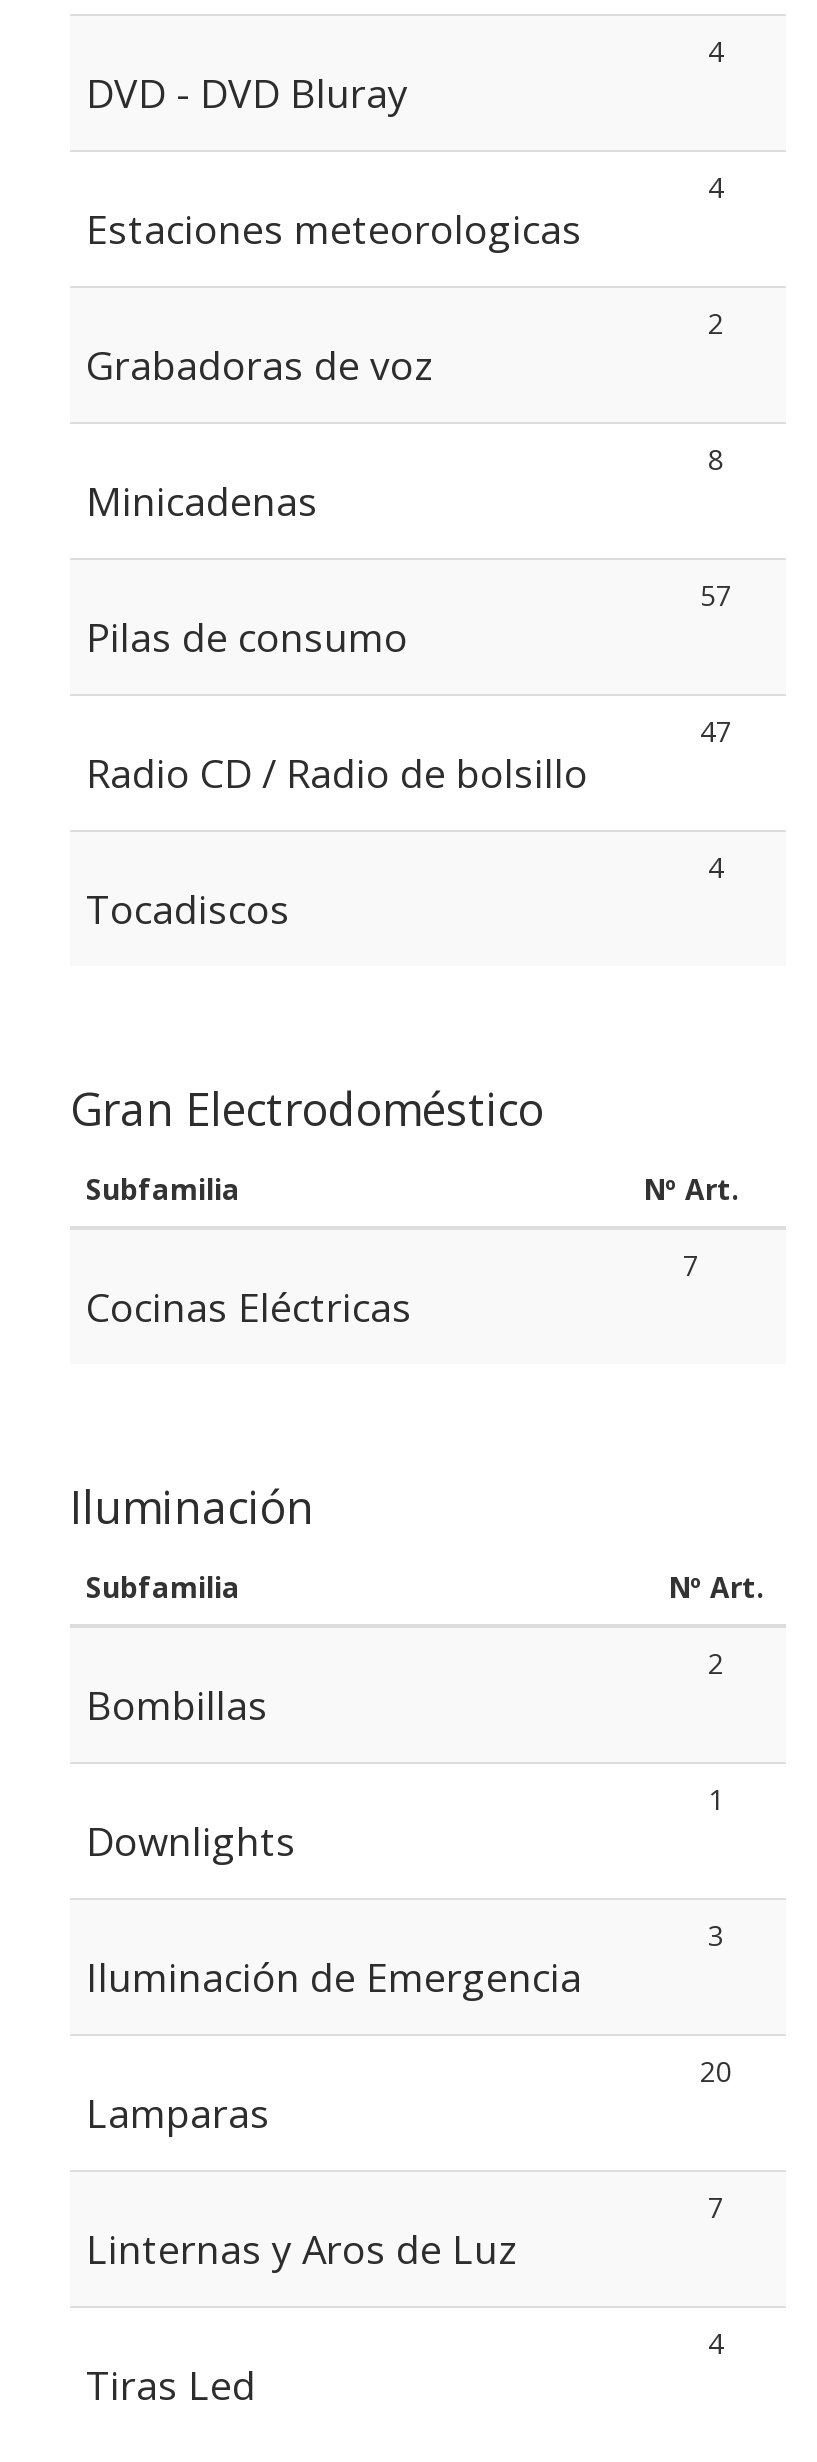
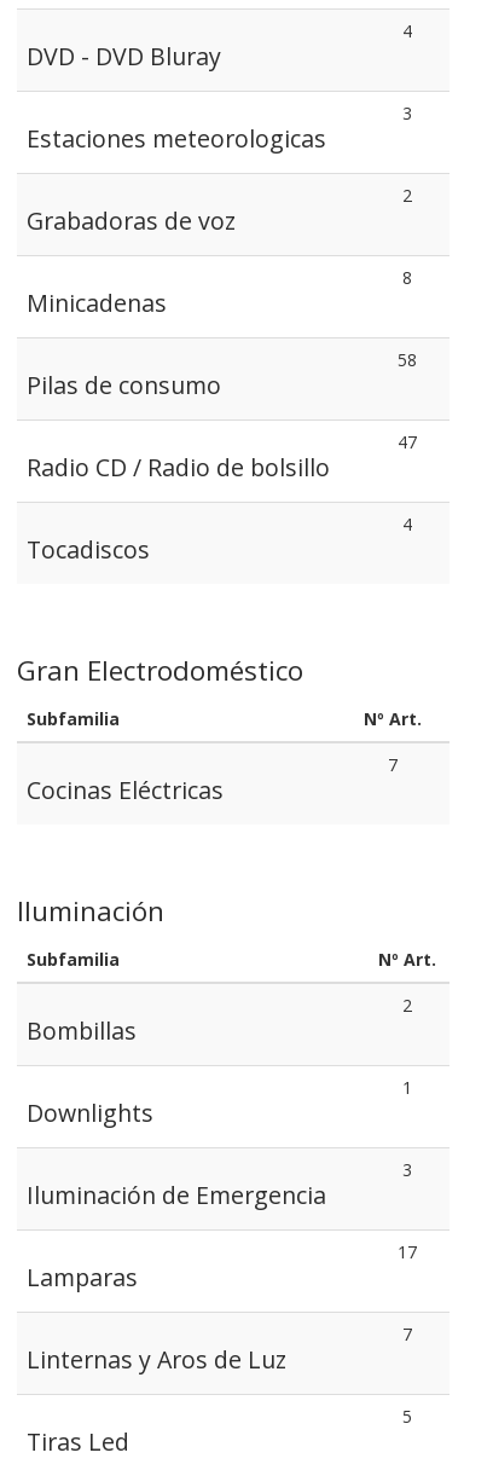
[708,168,724,206] 4 -> [402,102,412,125] 3
[700,576,732,614] 57 -> [398,348,417,371] 58
[700,2052,732,2090] 20 -> [398,1240,417,1263] 17
[708,2324,724,2362] 4 -> [402,1405,412,1428] 5

